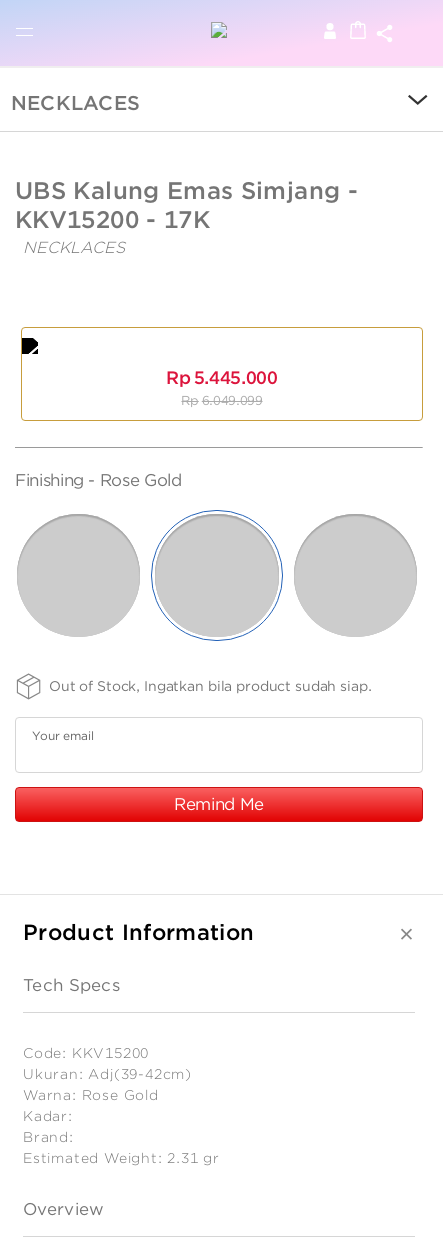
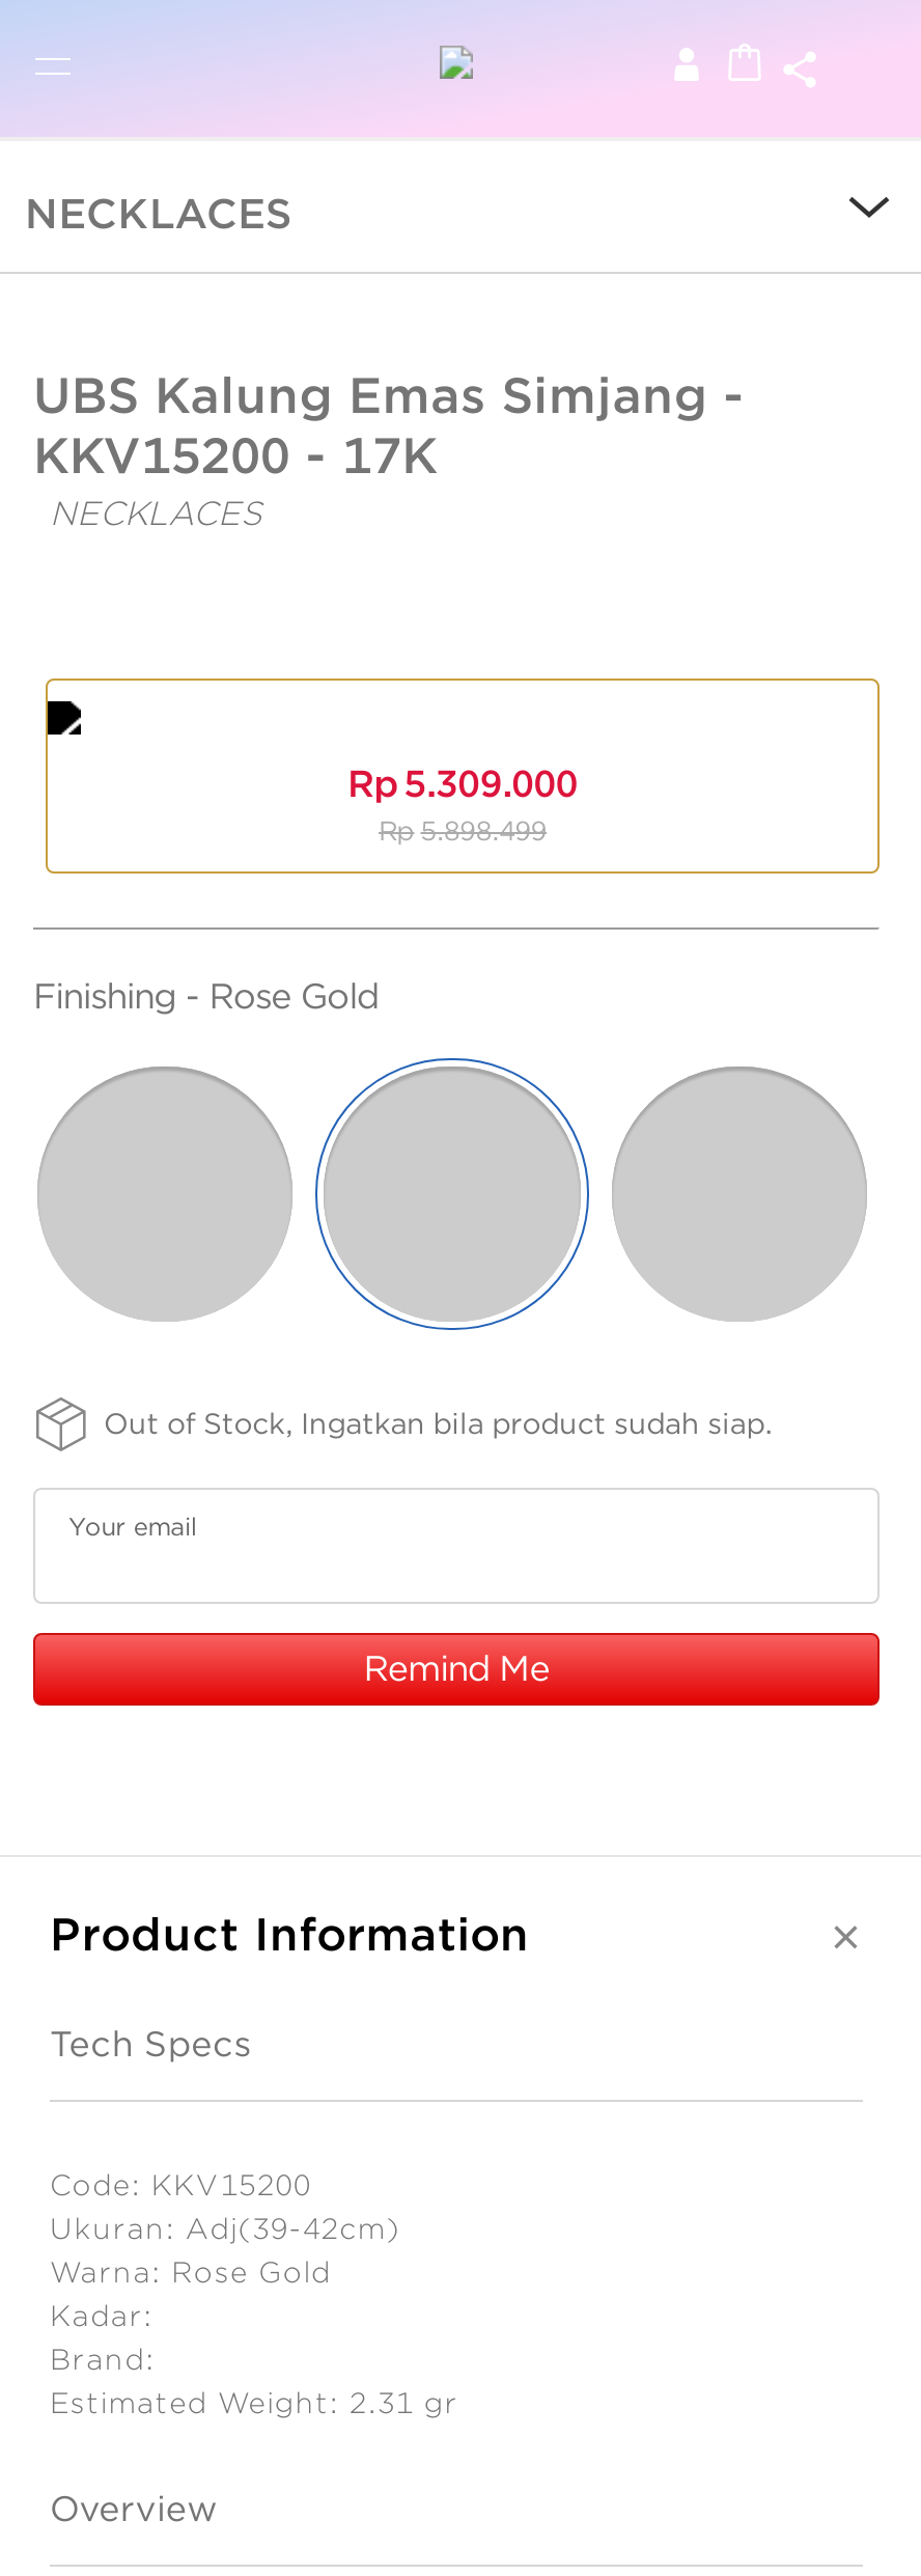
[166,367,277,388] Rp 5.445.000 -> [347,761,578,805] Rp 5.309.000
[181,393,262,408] Rp 6.049.099 -> [379,815,547,847] Rp 5.898.499

